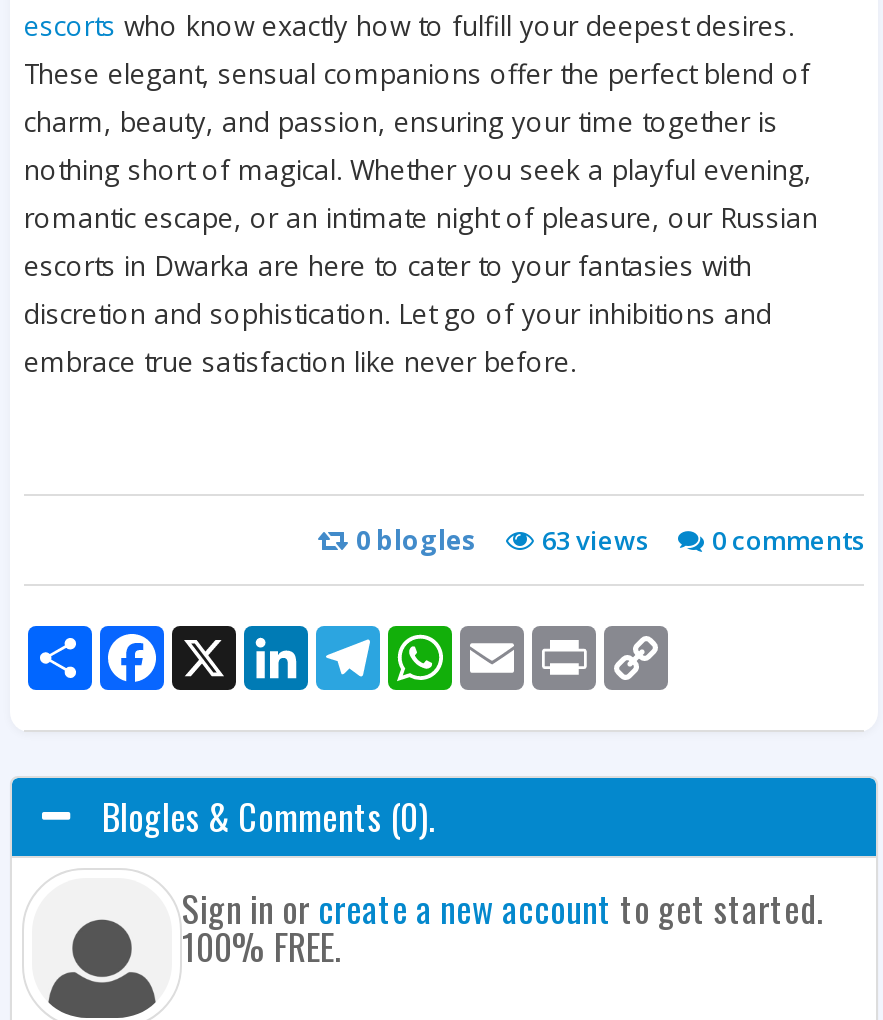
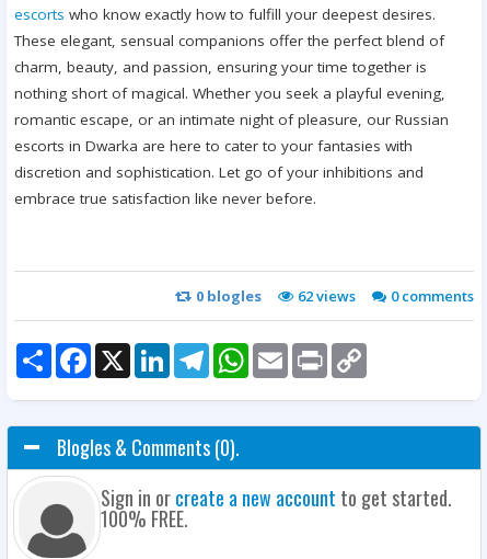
[356,522,864,558] 0 blogles 63 views 0 comments -> [196,286,474,306] 0 blogles 62 views 0 comments

